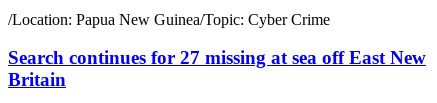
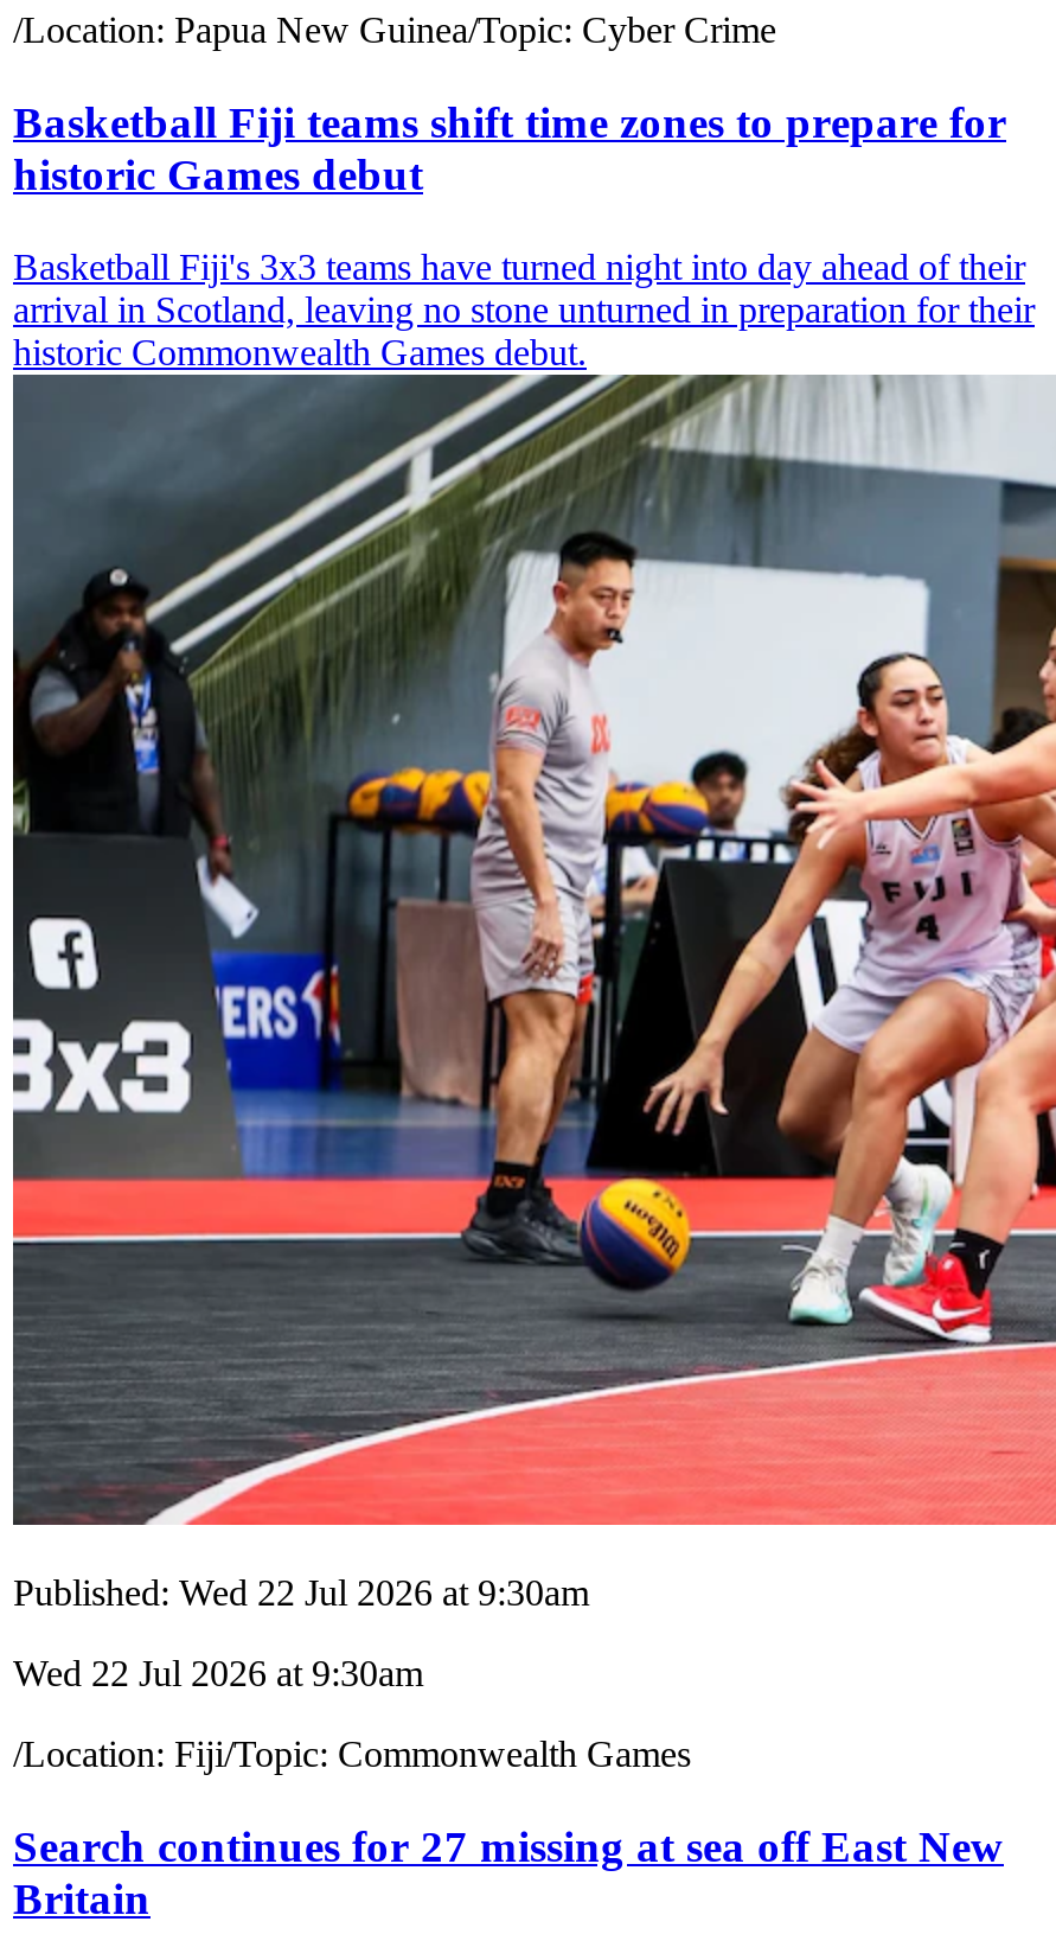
none -> [11,98,1049,1527] [image] | Basketball Fiji teams shift time zones to prepare for | historic Games debut | Basketball Fiji's 3x3 teams have turned night into day ahead of their | arrival in Scotland, leaving no stone unturned in preparation for their | historic Commonwealth Games debut.
none -> [13,1573,691,1774] Published: Wed 22 Jul 2026 at 9:30am | Wed 22 Jul 2026 at 9:30am | /Location: Fiji/Topic: Commonwealth Games

